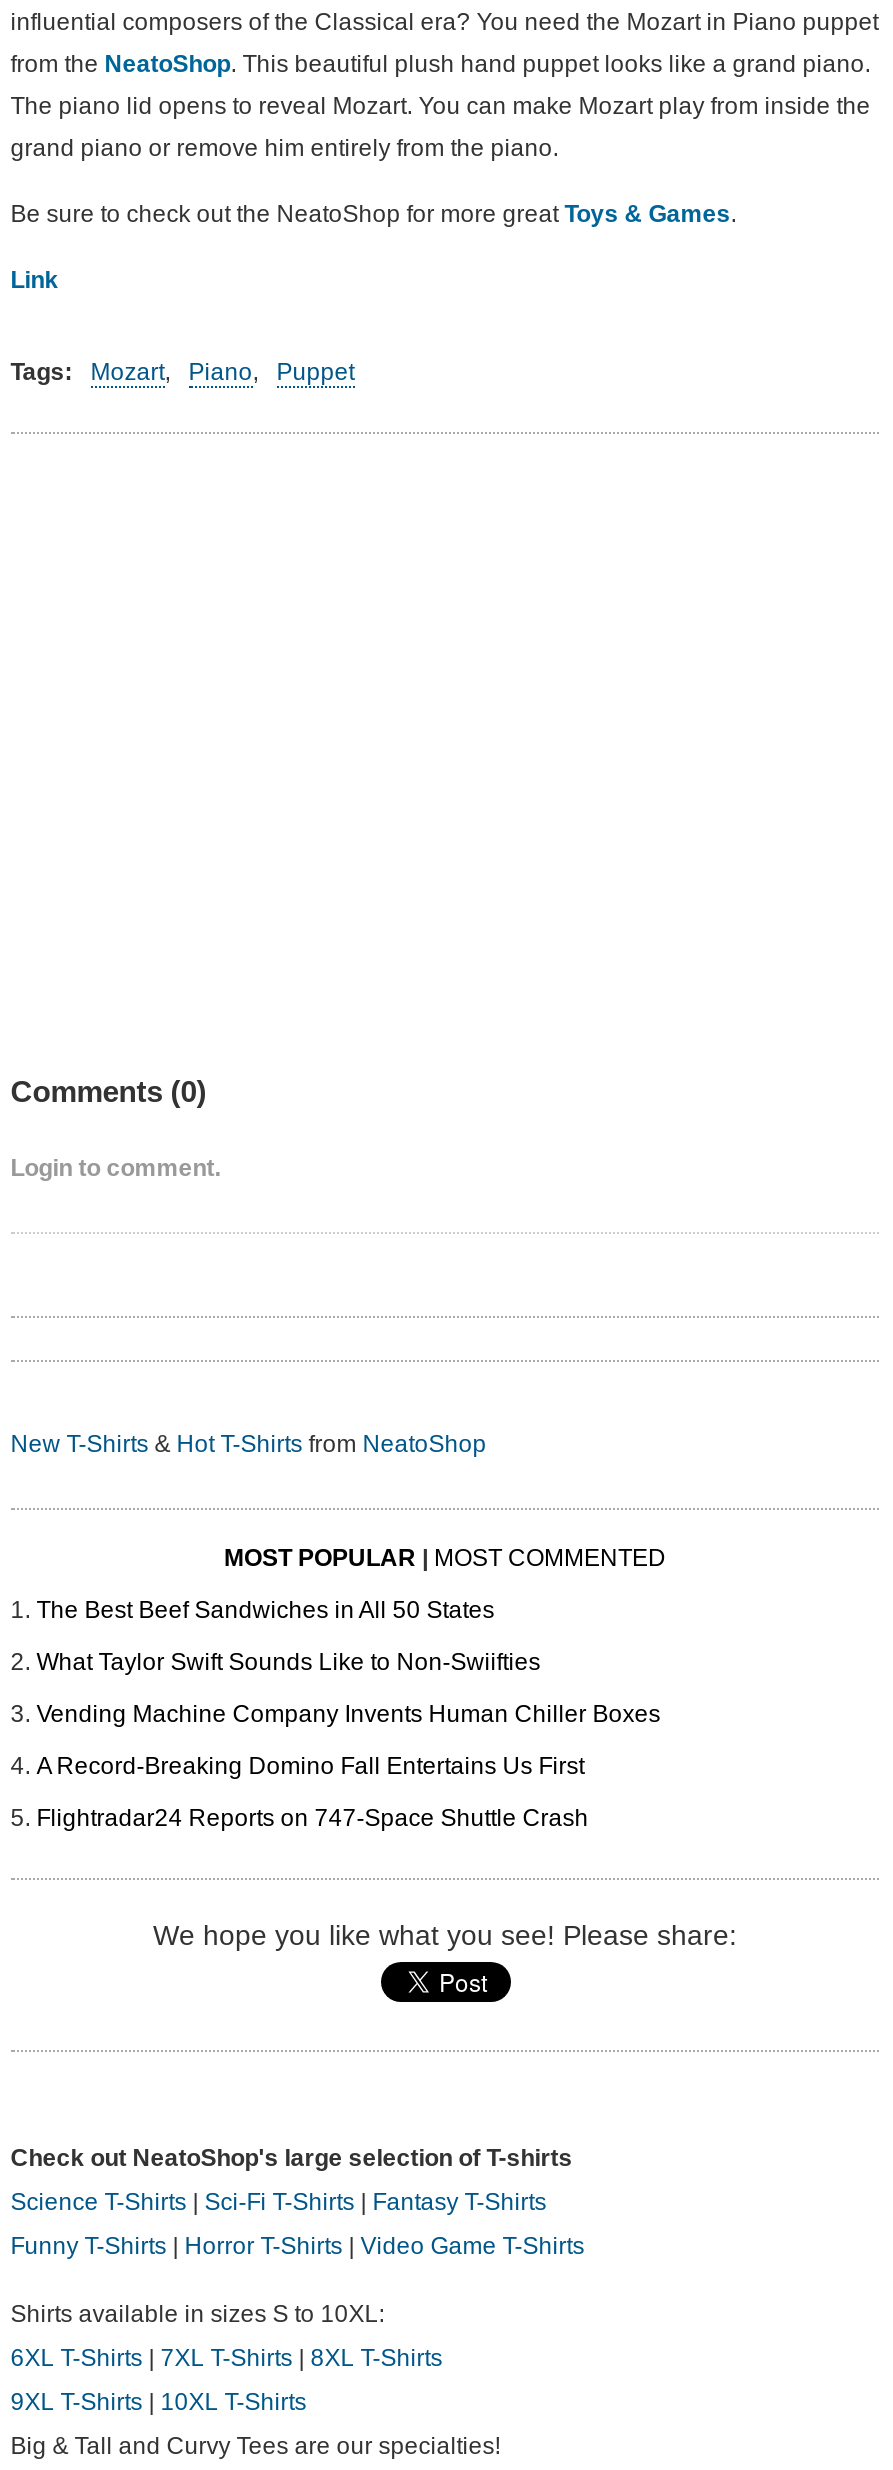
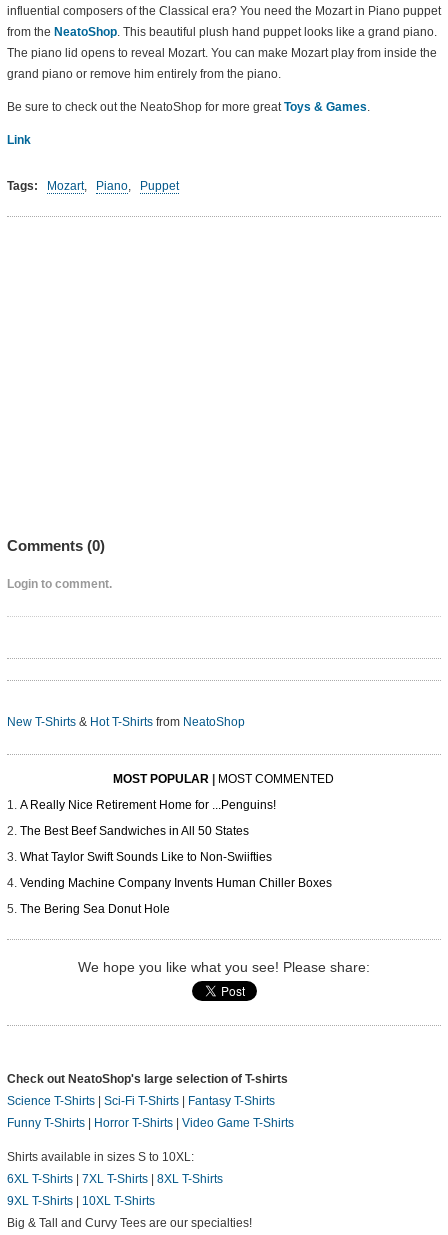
none -> [20,798,276,812] A Really Nice Retirement Home for ...Penguins!
moved [36,1597,660,1729] -> [20,824,332,890]: The Best Beef Sandwiches in All 50 States | What Taylor Swift Sounds Like to Non-Swiifties | Vending Machine Company Invents Human Chiller Boxes
[36,1753,588,1833] A Record-Breaking Domino Fall Entertains Us First | Flightradar24 Reports on 747-Space Shuttle Crash -> [20,902,170,916] The Bering Sea Donut Hole

